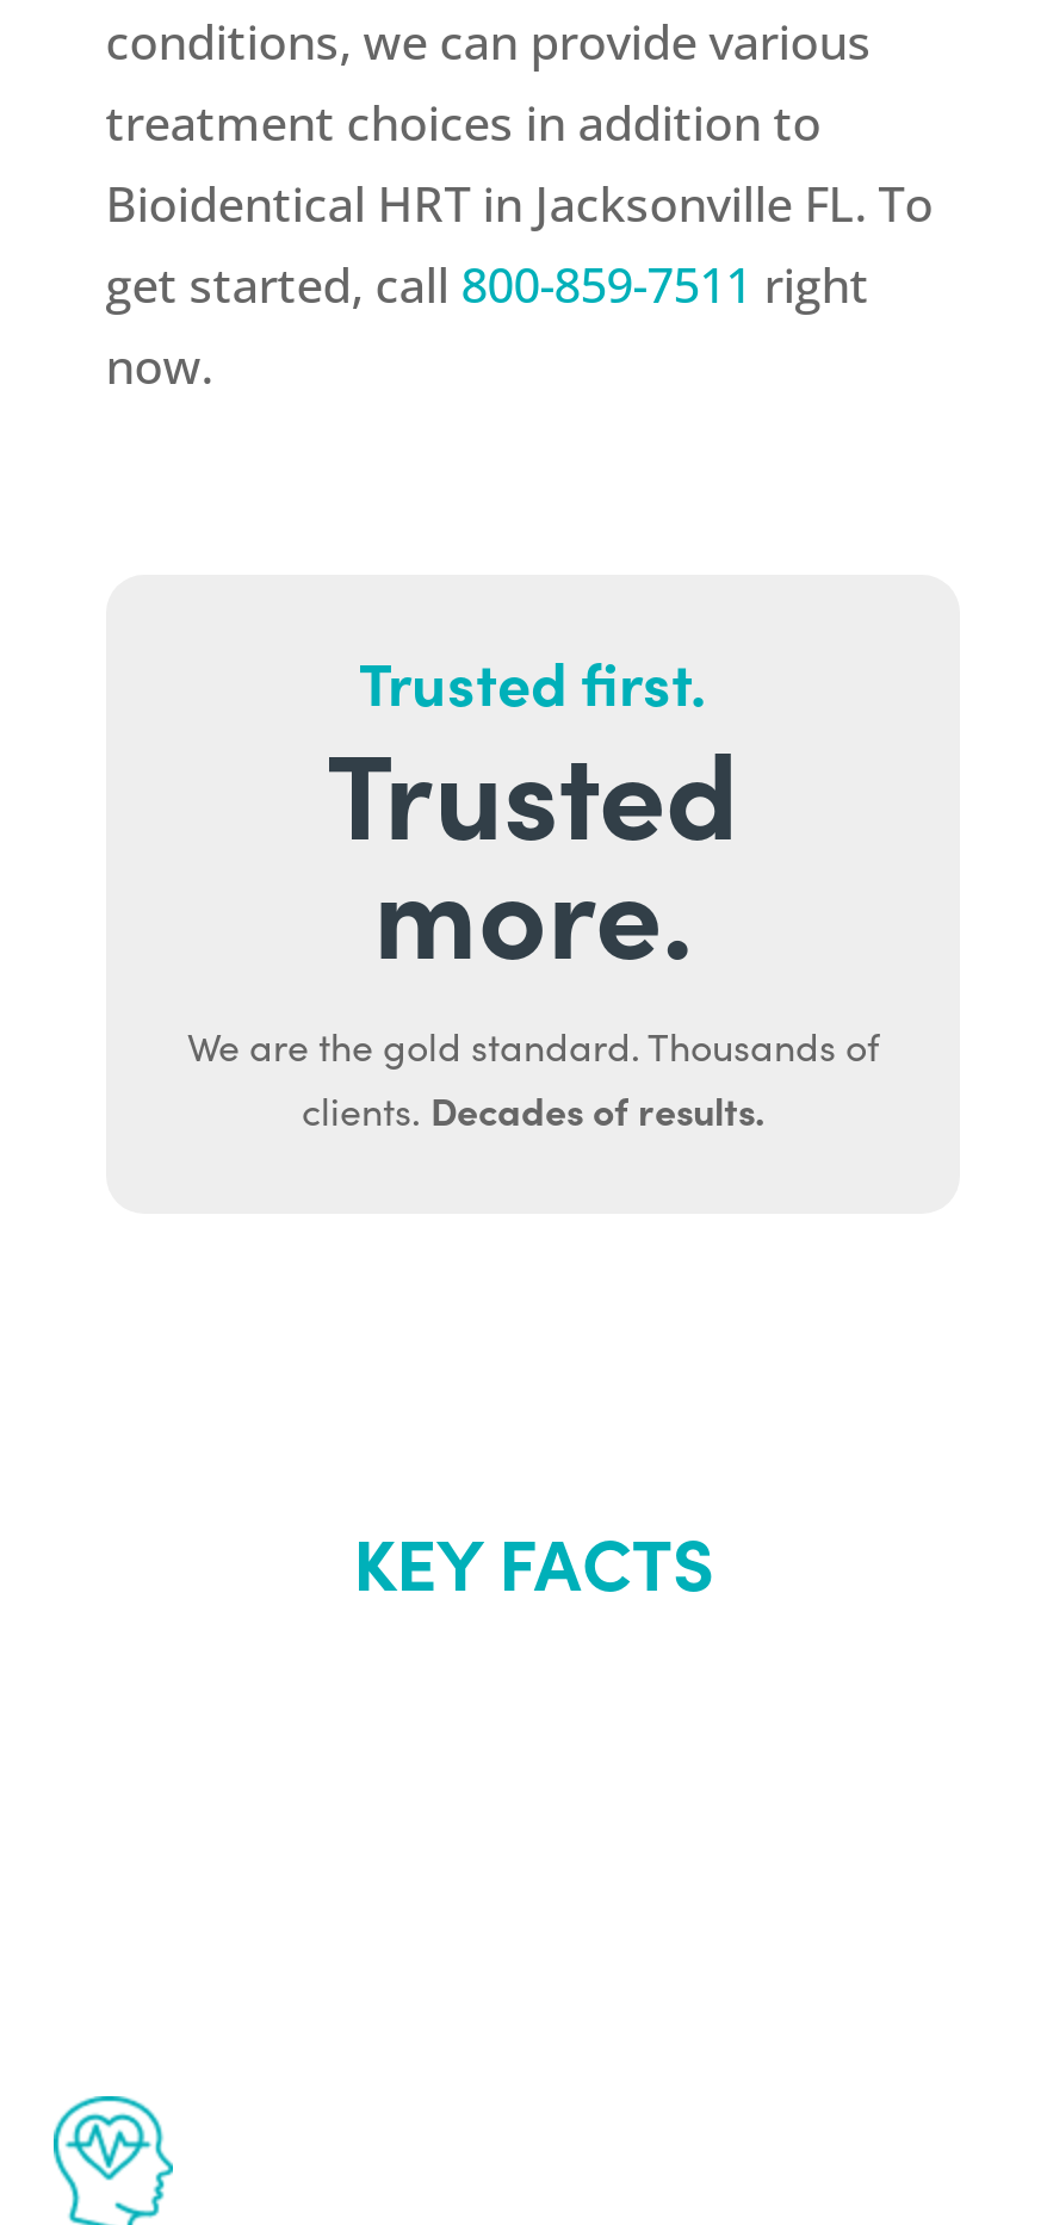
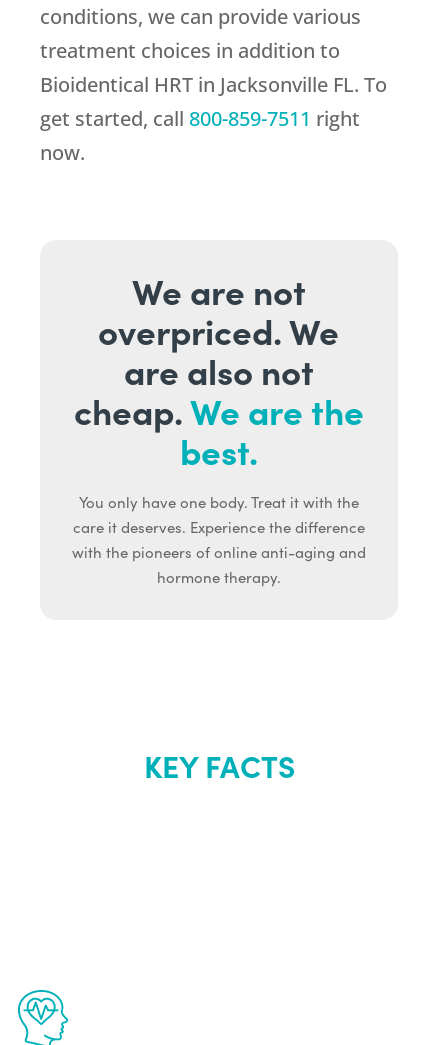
[187,637,879,1133] Trusted first. | Trusted | more. | We are the gold standard. Thousands of | clients. Decades of results. -> [72,266,366,587] We are not | overpriced. We | are also not | cheap. We are the | best. | You only have one body. Treat it with the | care it deserves. Experience the difference | with the pioneers of online anti-aging and | hormone therapy.

